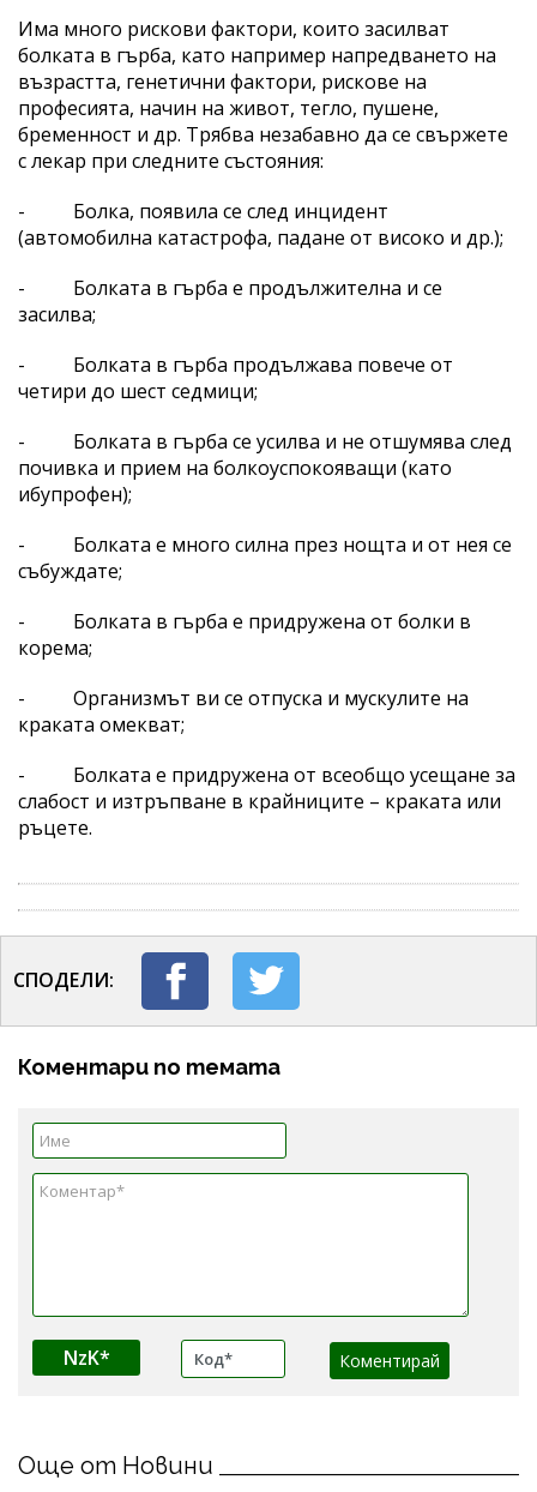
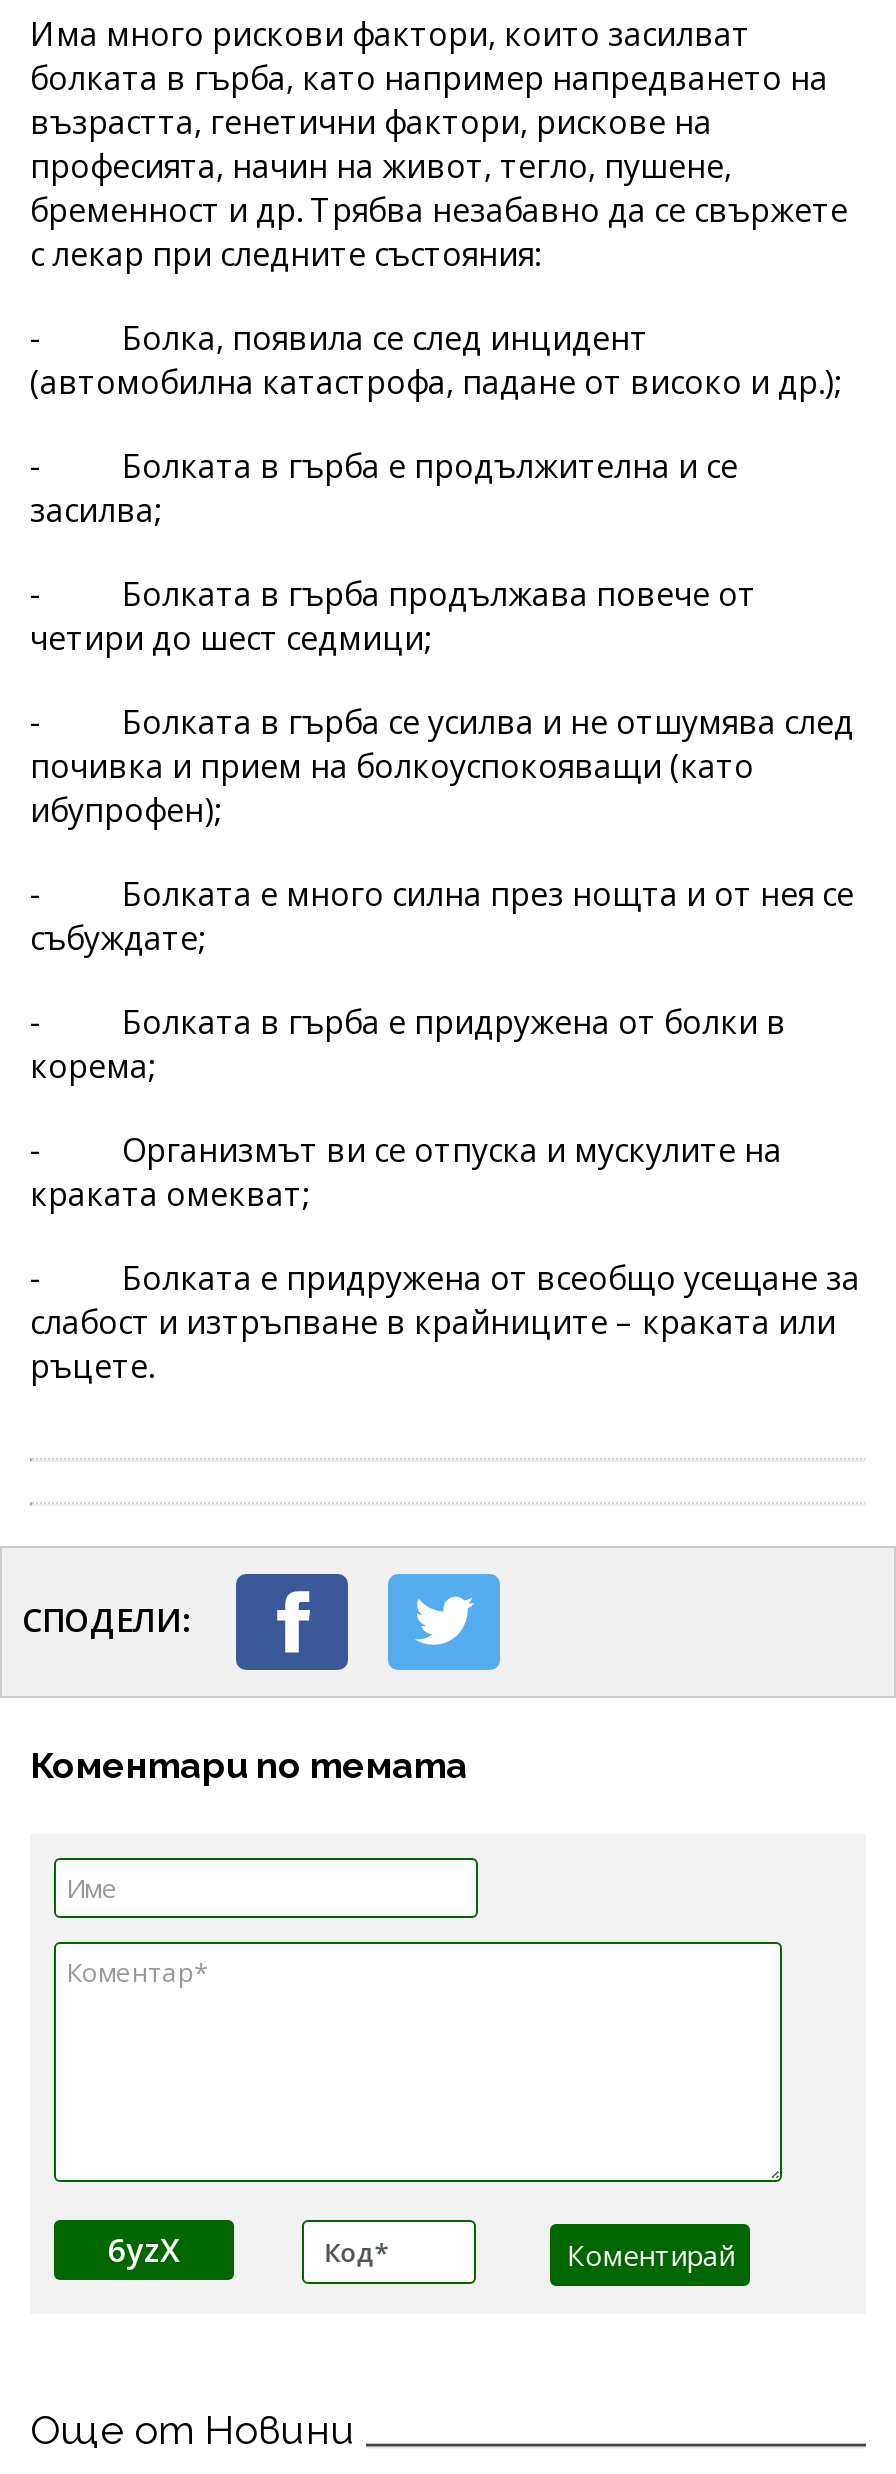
[63,1344,110,1371] NzK* -> [108,2227,180,2271] 6yzX

